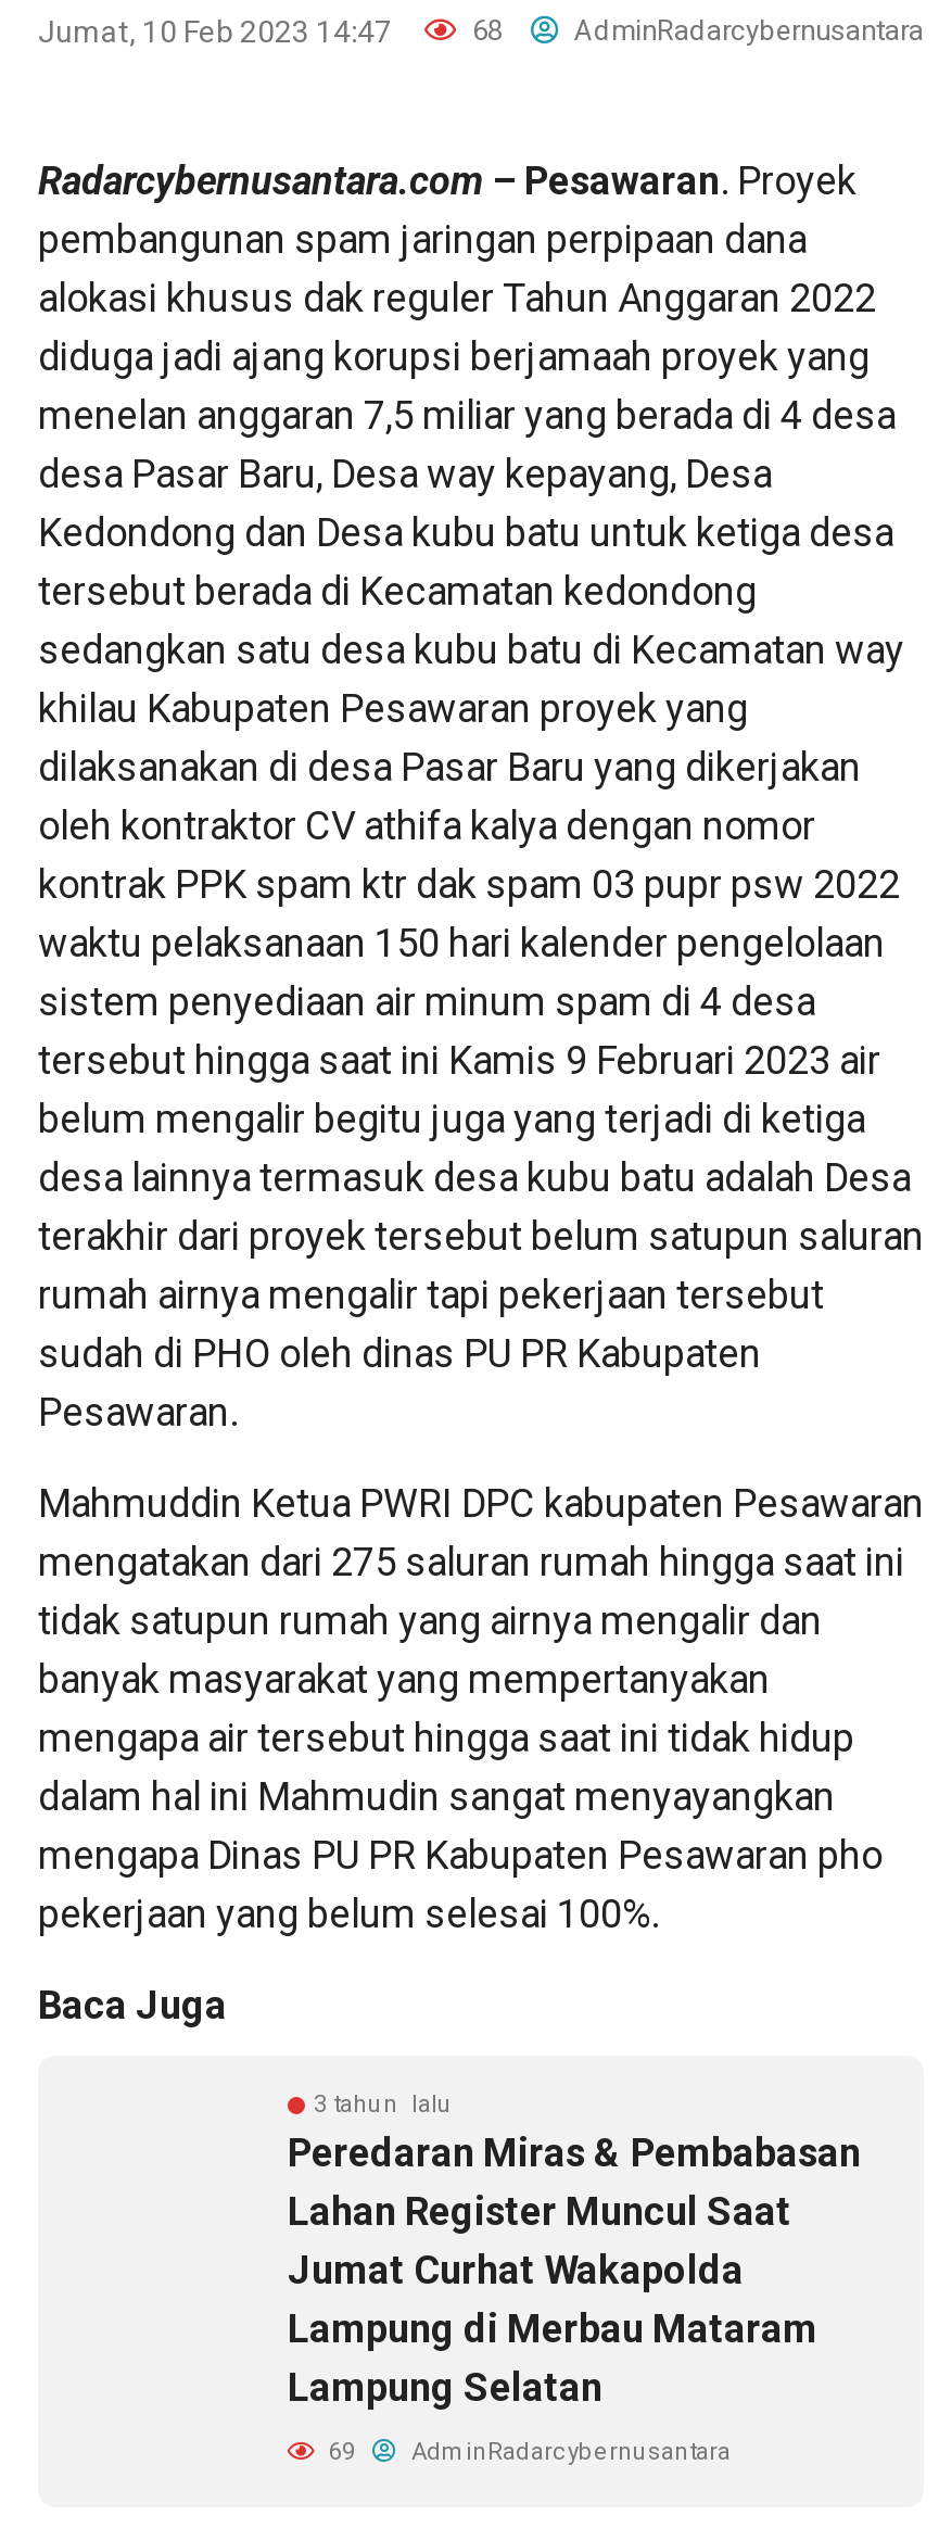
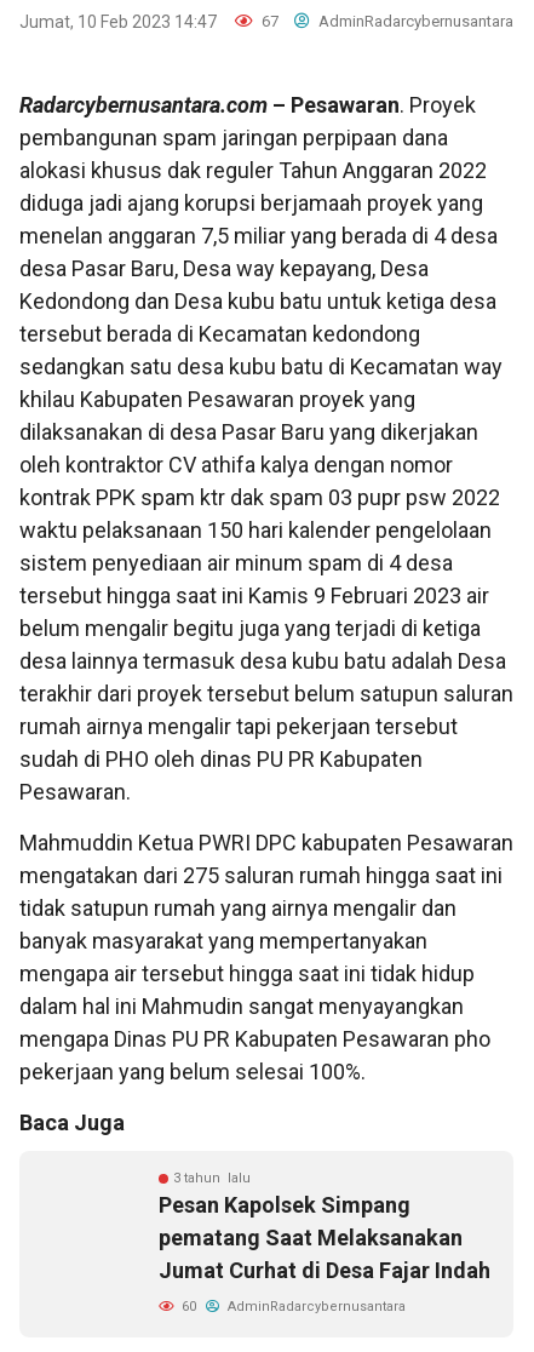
[466,14,924,47] 68 AdminRadarcybernusantara -> [258,12,513,30] 67 AdminRadarcybernusantara
[288,2129,861,2410] Peredaran Miras & Pembabasan | Lahan Register Muncul Saat | Jumat Curhat Wakapolda | Lampung di Merbau Mataram | Lampung Selatan -> [159,1192,490,1283] Pesan Kapolsek Simpang | pematang Saat Melaksanakan | Jumat Curhat di Desa Fajar Indah
[322,2438,731,2466] 69 AdminRadarcybernusantara -> [178,1299,406,1314] 60 AdminRadarcybernusantara

